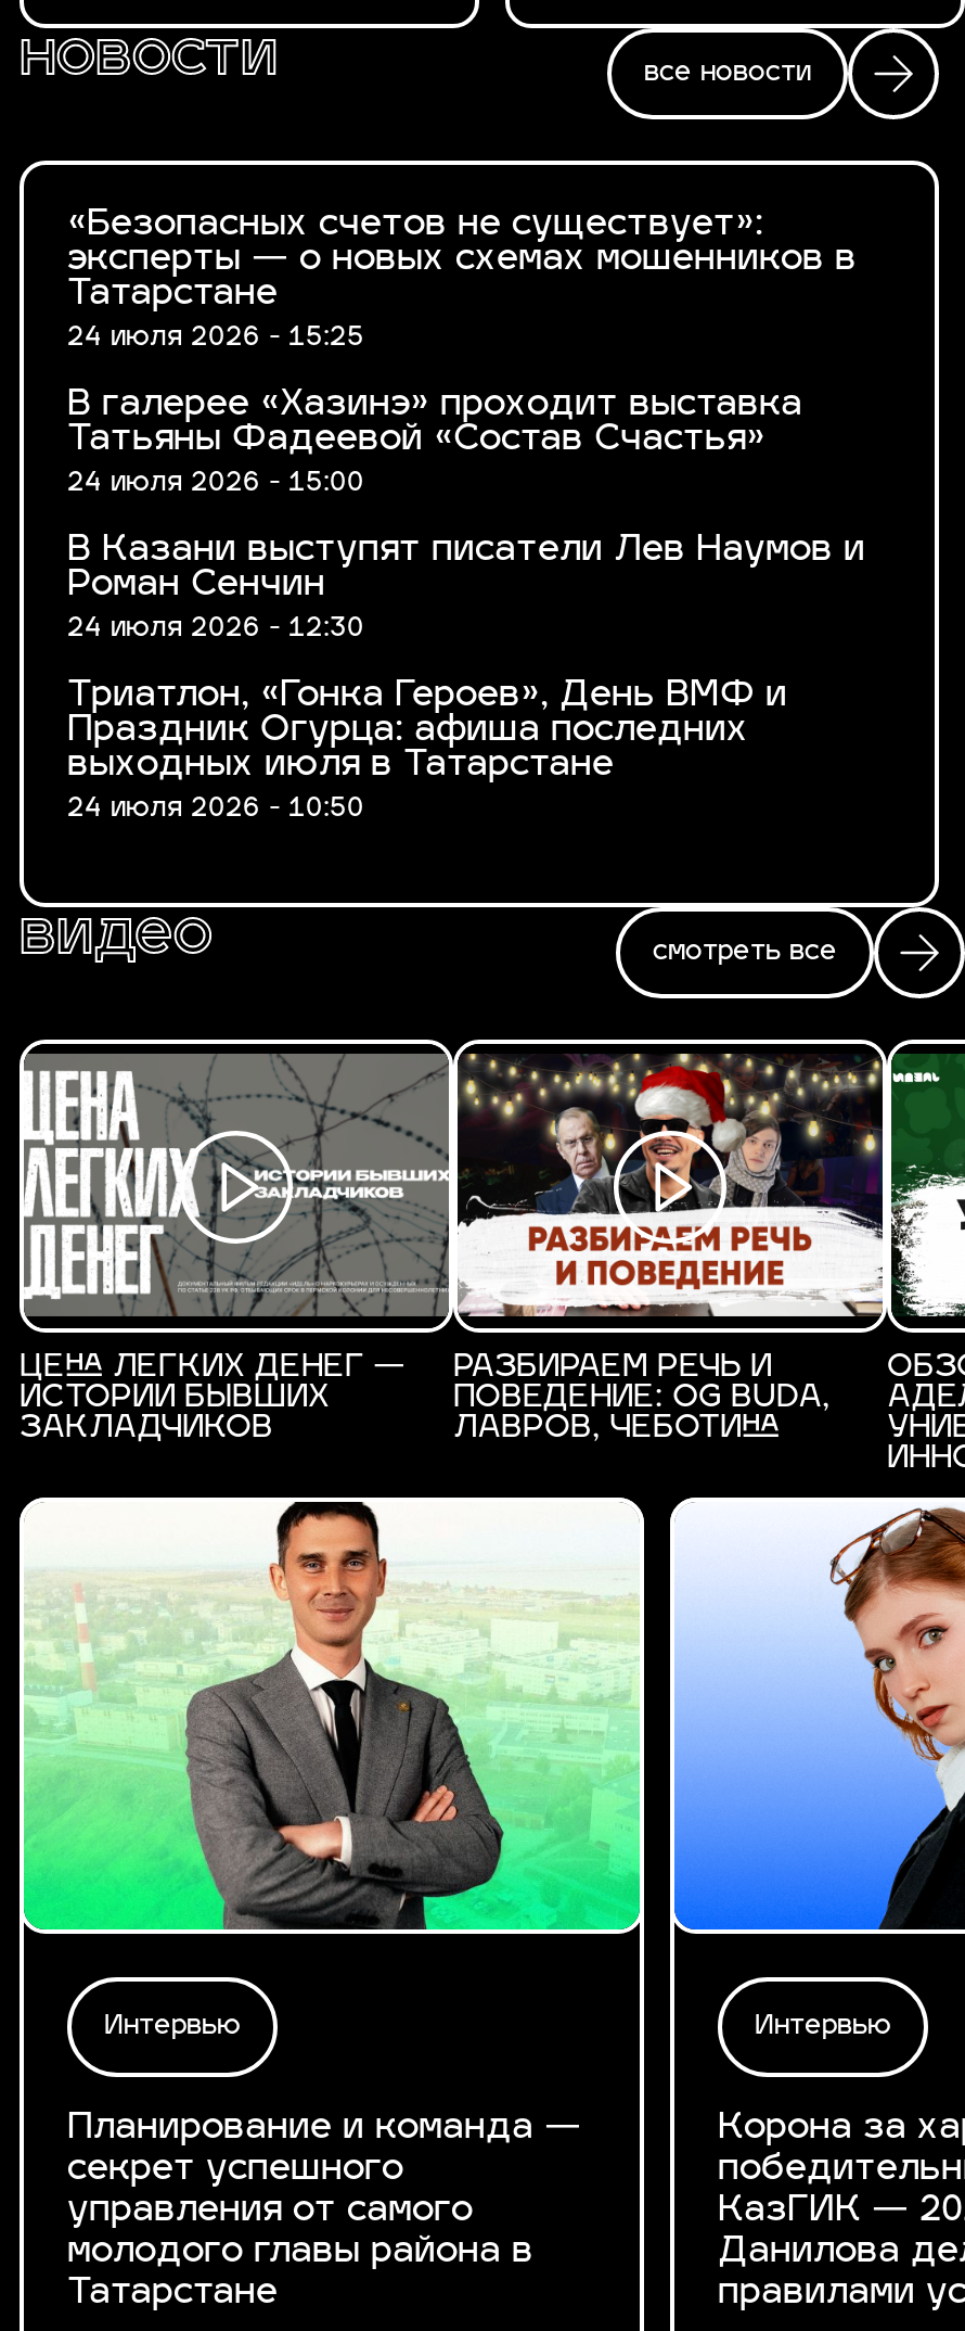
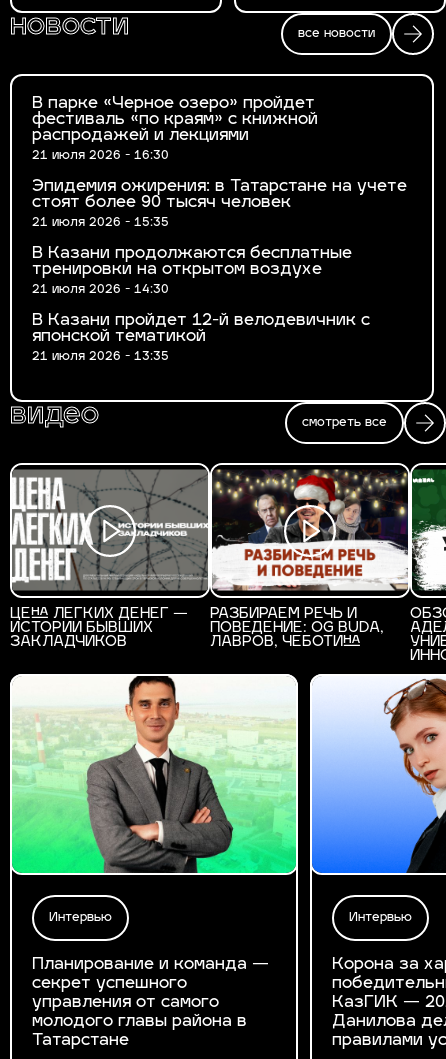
[67,208,857,352] «Безопасных счетов не существует»: | эксперты — о новых схемах мошенников в | Татарстане | 24 июля 2026 - 15:25 -> [32,96,318,162] В парке «Черное озеро» пройдет | фестиваль «по краям» с книжной | распродажей и лекциями | 21 июля 2026 - 16:30
[67,389,802,497] В галерее «Хазинэ» проходит выставка | Татьяны Фадеевой «Состав Счастья» | 24 июля 2026 - 15:00 -> [32,179,407,229] Эпидемия ожирения: в Татарстане на учете | стоят более 90 тысяч человек | 21 июля 2026 - 15:35
[67,534,865,642] В Казани выступят писатели Лев Наумов и | Роман Сенчин | 24 июля 2026 - 12:30 -> [32,246,352,296] В Казани продолжаются бесплатные | тренировки на открытом воздухе | 21 июля 2026 - 14:30
[67,679,787,823] Триатлон, «Гонка Героев», День ВМФ и | Праздник Огурца: афиша последних | выходных июля в Татарстане | 24 июля 2026 - 10:50 -> [32,313,370,363] В Казани пройдет 12-й велодевичник с | японской тематикой | 21 июля 2026 - 13:35

